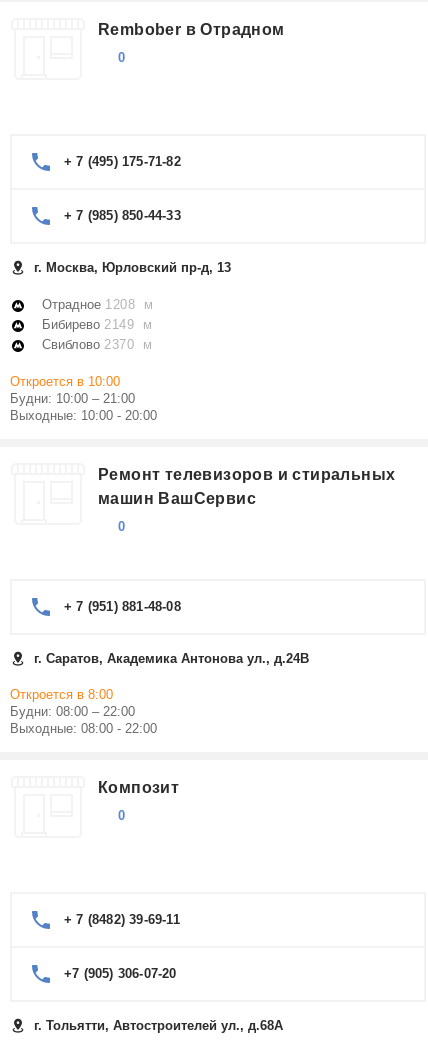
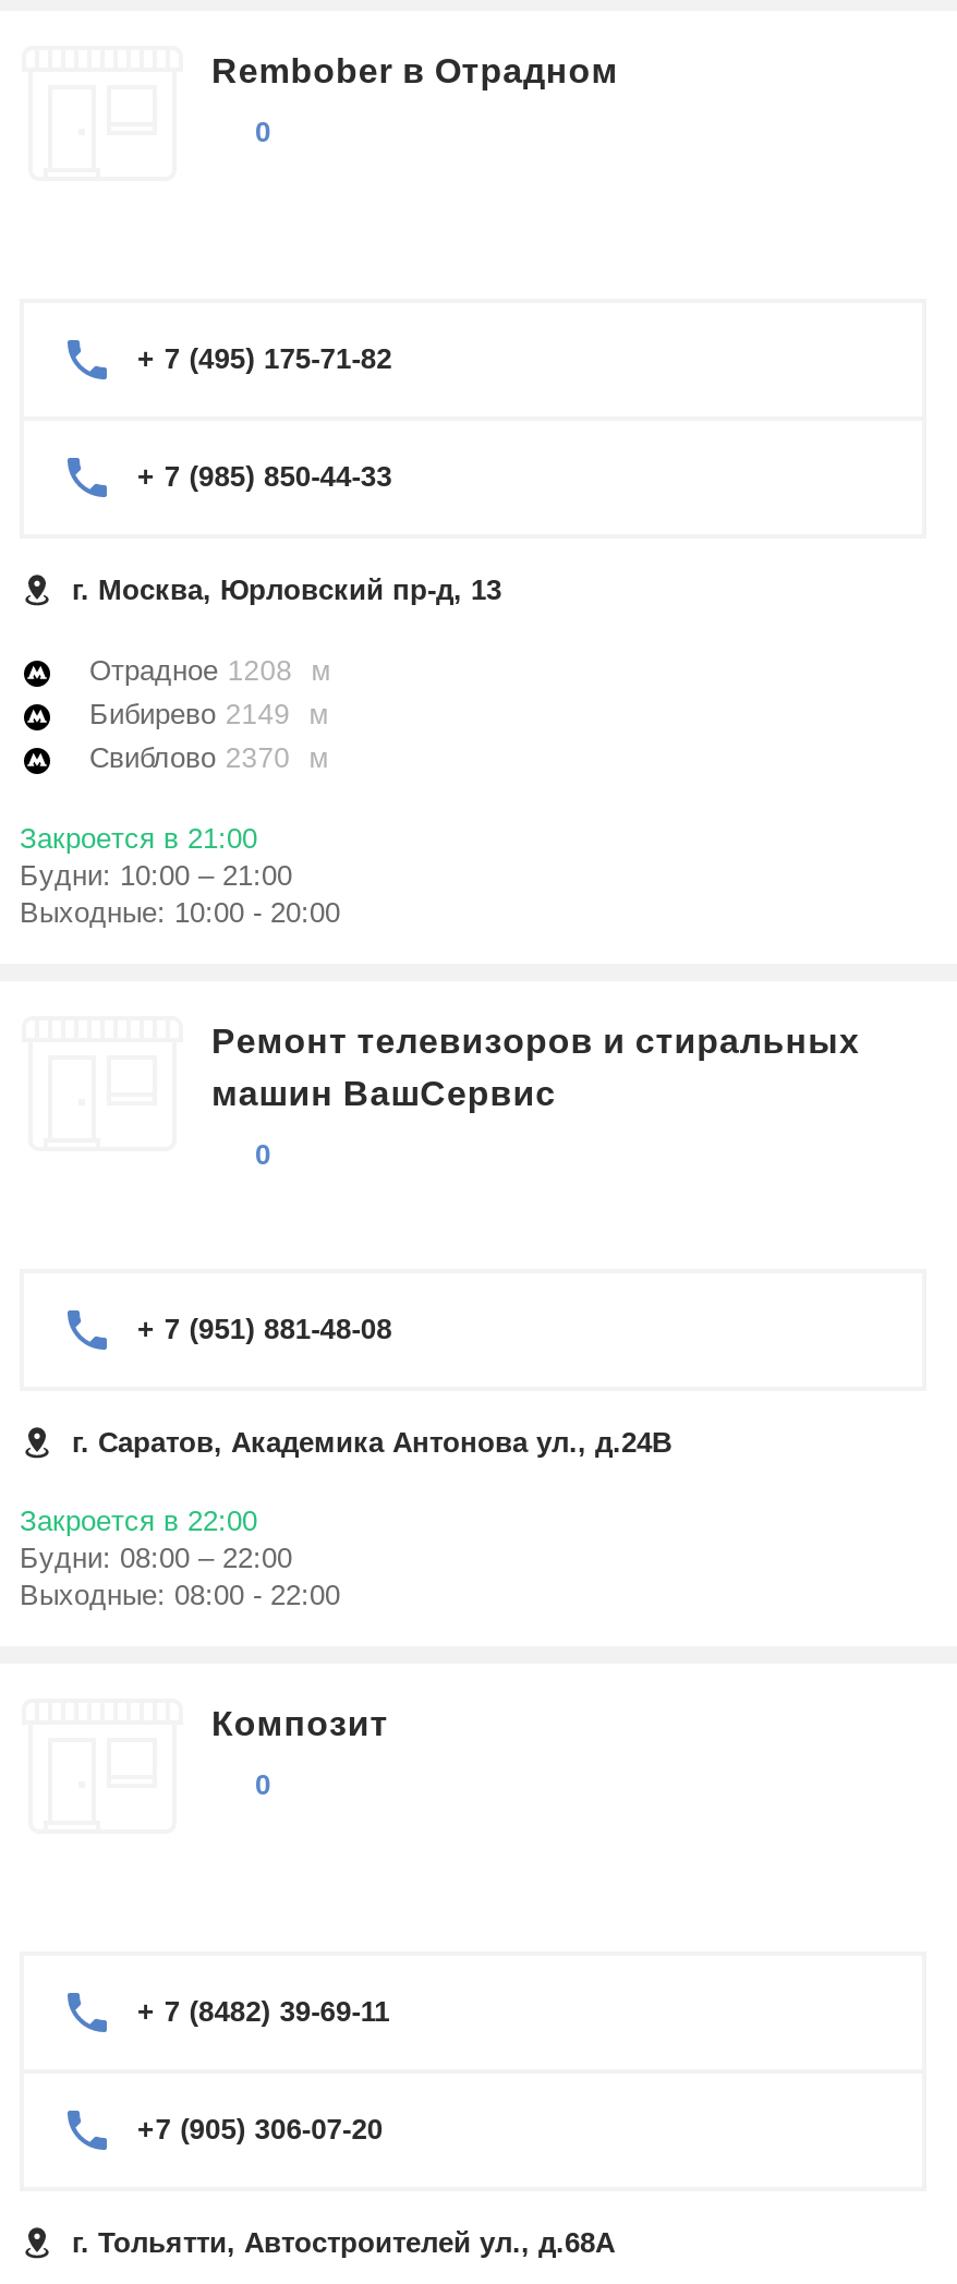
[10,374,120,389] Откроется в 10:00 -> [20,822,257,855] Закроется в 21:00
[10,687,113,702] Откроется в 8:00 -> [20,1504,257,1537] Закроется в 22:00

